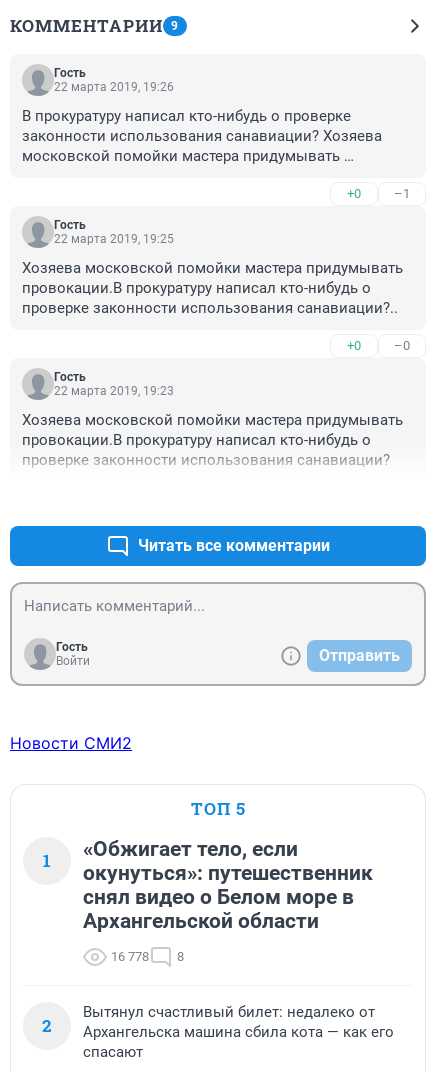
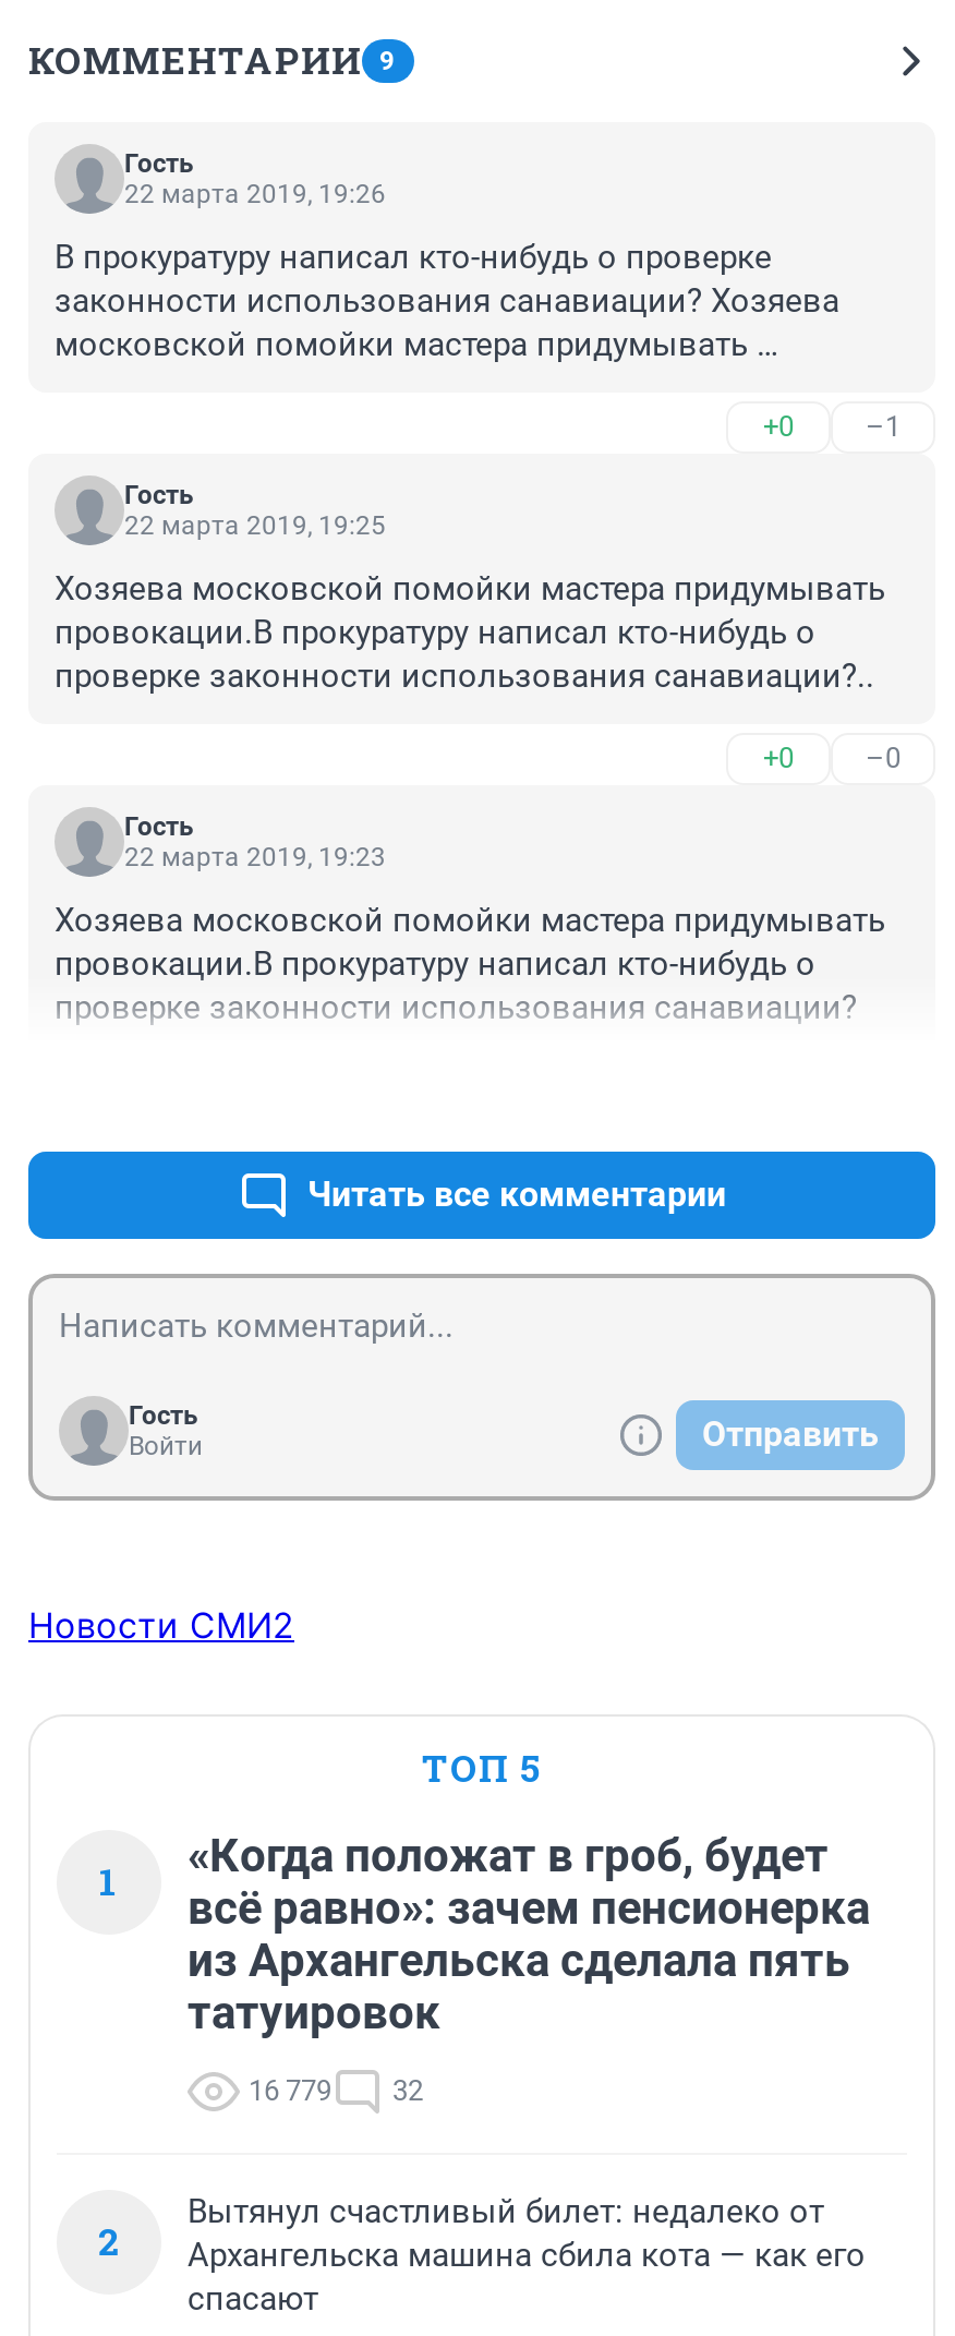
[83,837,373,933] «Обжигает тело, если | окунуться»: путешественник | снял видео о Белом море в | Архангельской области -> [188,1830,870,2040] «Когда положат в гроб, будет | всё равно»: зачем пенсионерка | из Архангельска сделала пять | татуировок
[111,949,184,964] 16 778 | 8 -> [249,2074,423,2107] 16 779 | 32

